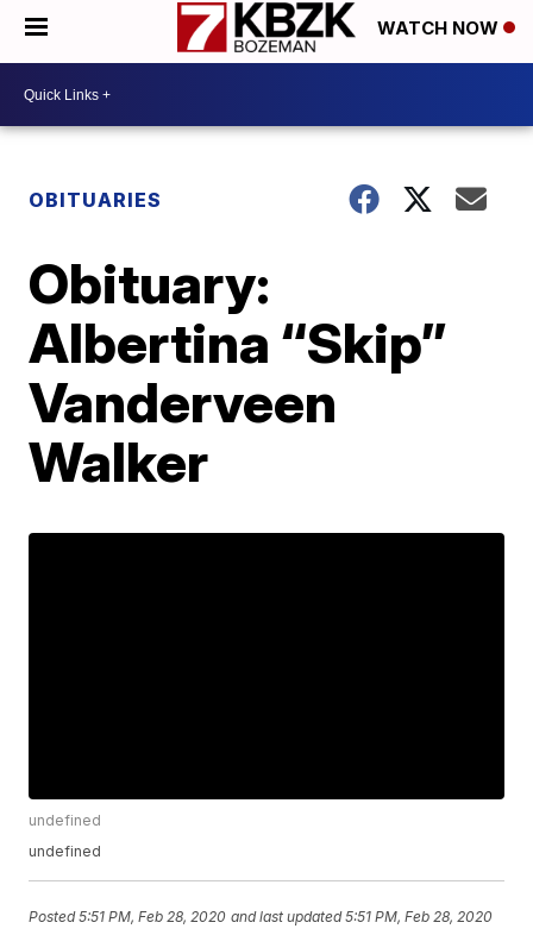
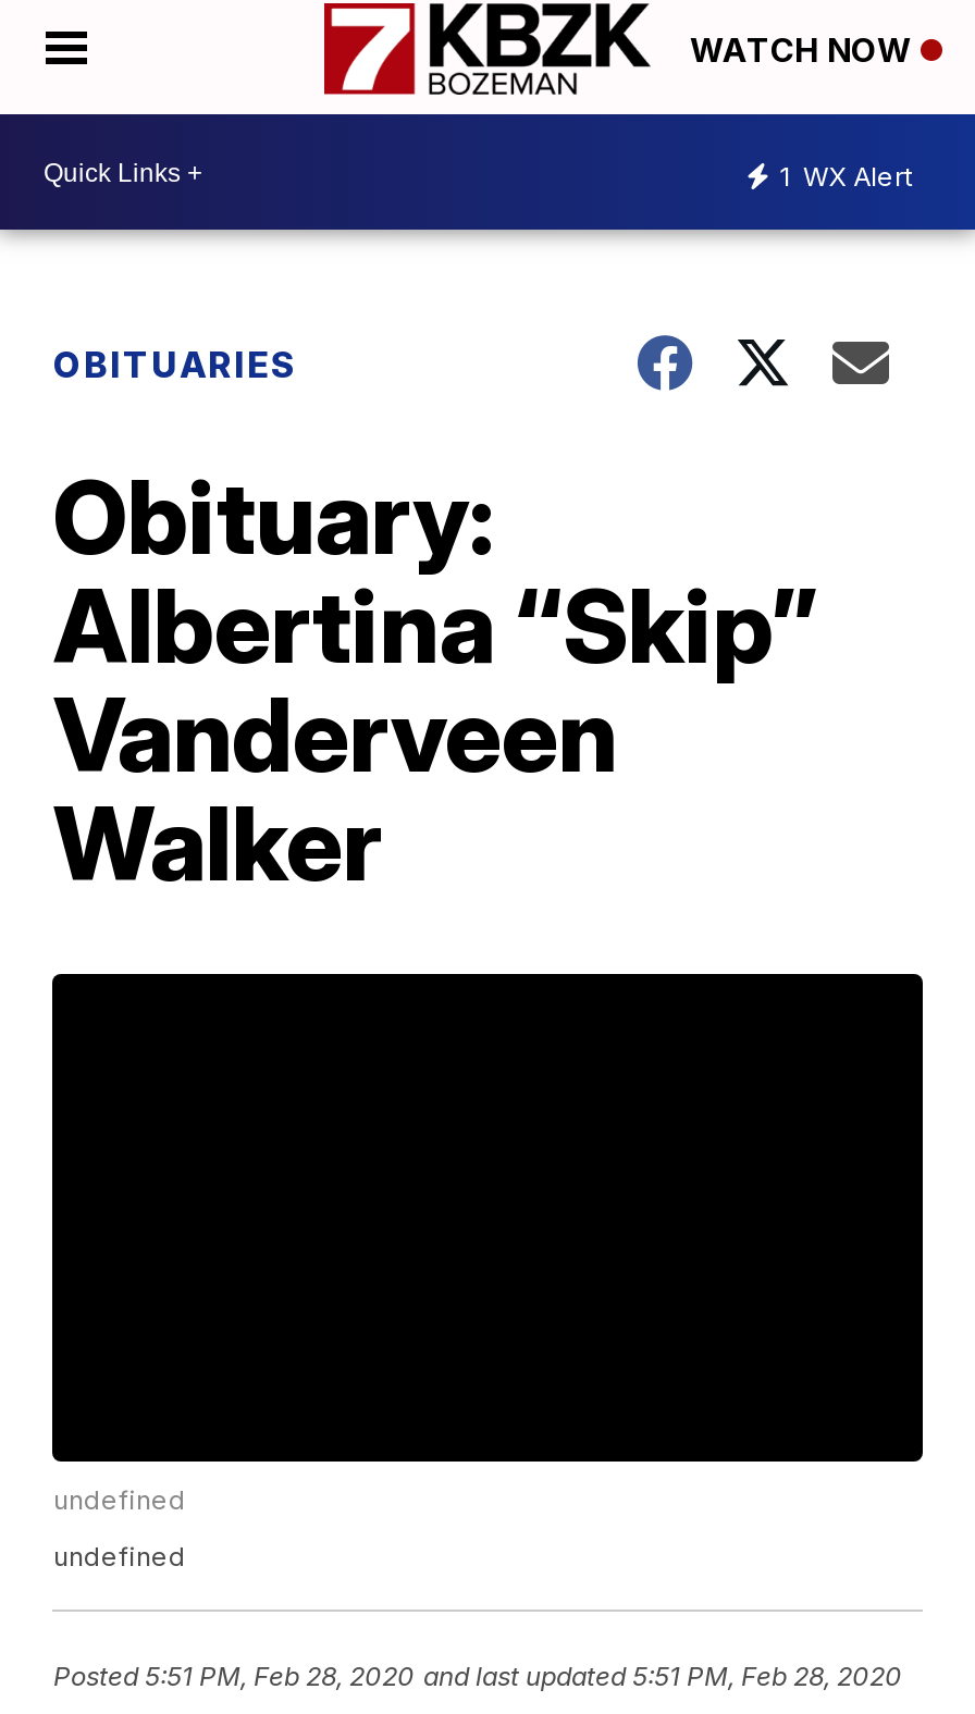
none -> [779,159,912,192] 1 WX Alert

